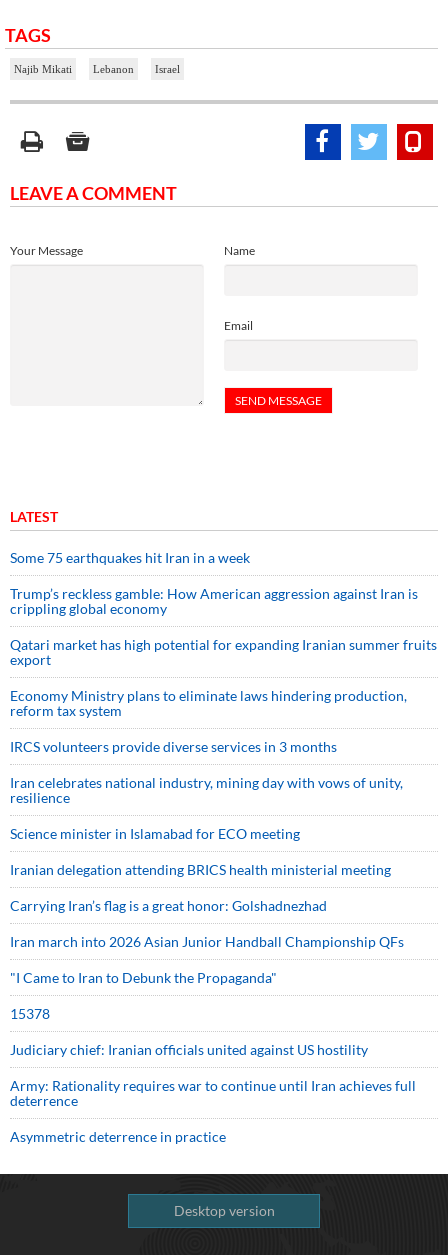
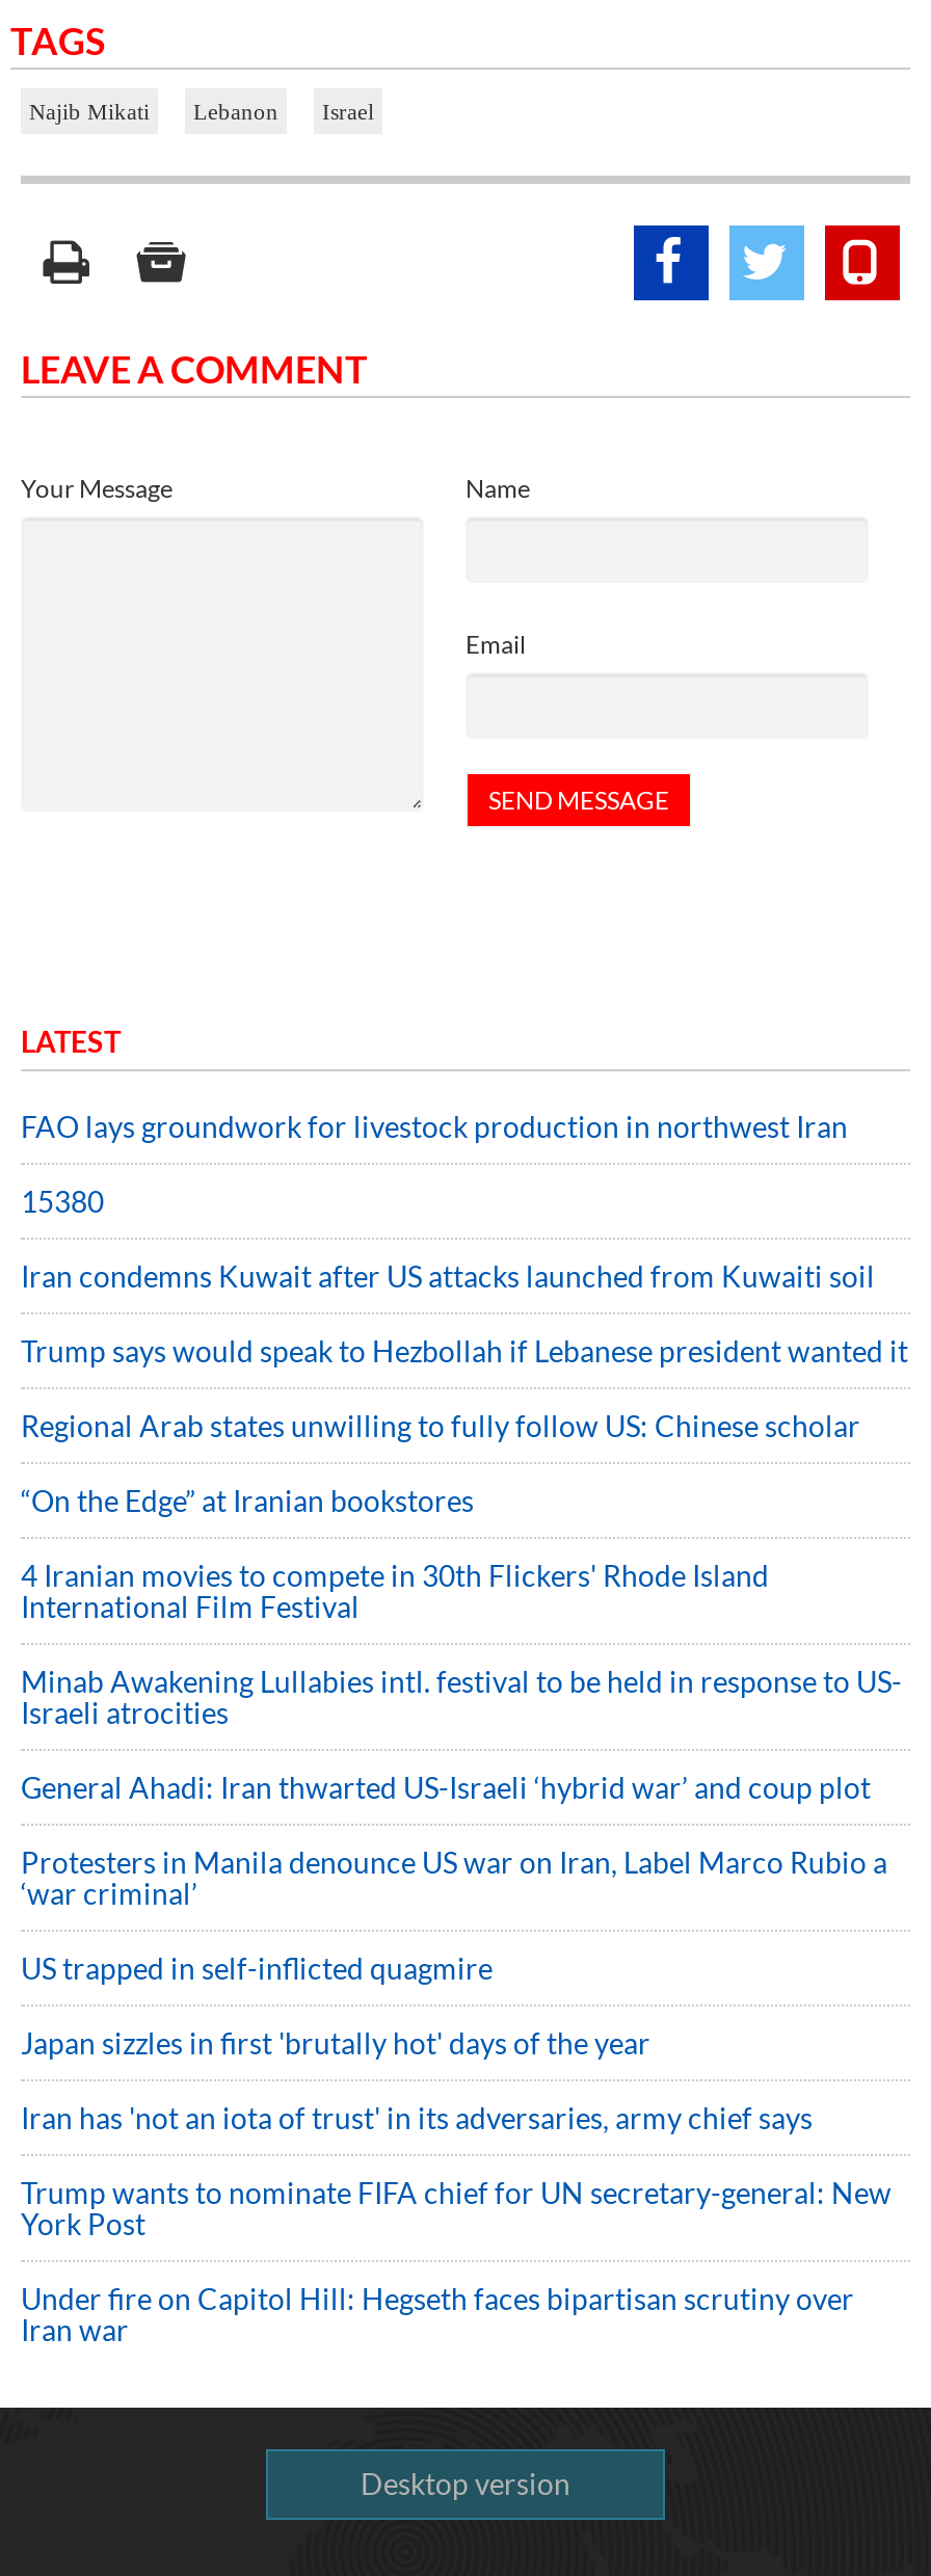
[10,549,250,566] Some 75 earthquakes hit Iran in a week -> [21,1108,848,1143] FAO lays groundwork for livestock production in northwest Iran
[10,585,418,617] Trump’s reckless gamble: How American aggression against Iran is | crippling global economy -> [21,1183,104,1218] 15380
[10,636,437,668] Qatari market has high potential for expanding Iranian summer fruits | export -> [21,1258,875,1293] Iran condemns Kuwait after US attacks launched from Kuwaiti soil
[10,687,407,719] Economy Ministry plans to eliminate laws hindering production, | reform tax system -> [21,1333,908,1368] Trump says would speak to Hezbollah if Lebanese president wanted it
[10,738,337,755] IRCS volunteers provide diverse services in 3 months -> [21,1407,860,1443] Regional Arab states unwilling to fully follow US: Chinese scholar
[10,774,403,806] Iran celebrates national industry, mining day with vows of unity, | resilience -> [21,1482,474,1518] “On the Edge” at Iranian bookstores
[10,825,300,842] Science minister in Islamabad for ECO meeting -> [21,1557,769,1624] 4 Iranian movies to compete in 30th Flickers' Rhode Island | International Film Festival
[10,861,391,878] Iranian delegation attending BRICS health ministerial meeting -> [21,1663,902,1730] Minab Awakening Lullabies intl. festival to be held in response to US- | Israeli atrocities
[10,897,327,914] Carrying Iran’s flag is a great honor: Golshadnezhad -> [21,1769,871,1804] General Ahadi: Iran thwarted US-Israeli ‘hybrid war’ and coup plot
[10,933,404,950] Iran march into 2026 Asian Junior Handball Championship QFs -> [21,1844,887,1910] Protesters in Manila denounce US war on Iran, Label Marco Rubio a | ‘war criminal’
[10,969,277,986] "I Came to Iran to Debunk the Propaganda" -> [21,1950,499,1985] US trapped in self-inflicted quagmire
[10,1005,50,1022] 15378 -> [21,2025,650,2060] Japan sizzles in first 'brutally hot' days of the year
[10,1041,374,1058] Judiciary chief: Iranian officials united against US hostility -> [21,2099,819,2135] Iran has 'not an iota of trust' in its adversaries, army chief says
[10,1077,416,1109] Army: Rationality requires war to continue until Iran achieves full | deterrence -> [21,2174,892,2241] Trump wants to nominate FIFA chief for UN secretary-general: New | York Post
[10,1128,226,1145] Asymmetric deterrence in practice -> [21,2280,854,2347] Under fire on Capitol Hill: Hegseth faces bipartisan scrutiny over | Iran war

